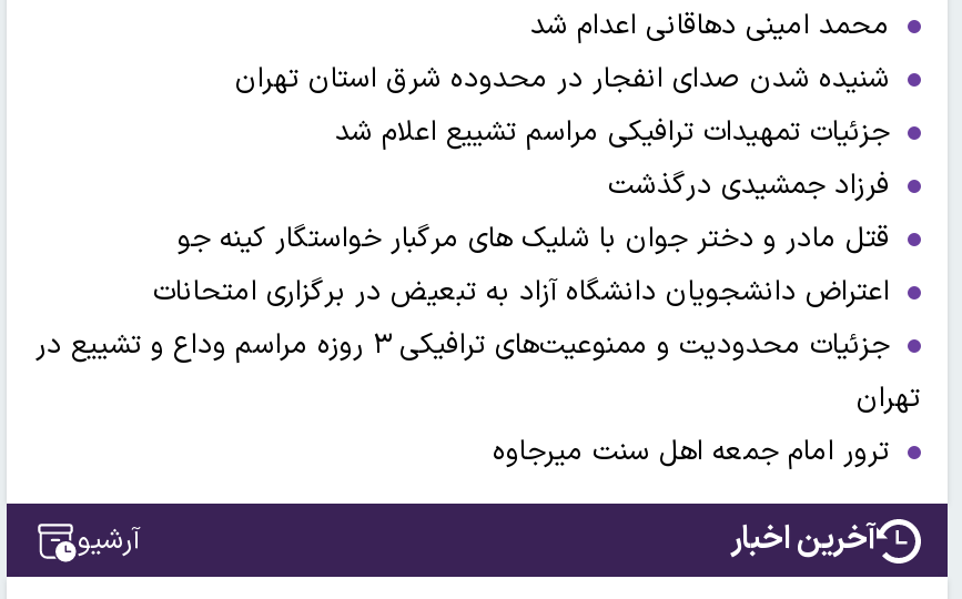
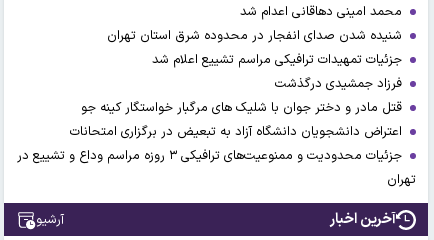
[493,431,899,473] ترور امام جمعه اهل سنت میرجاوه -> none

